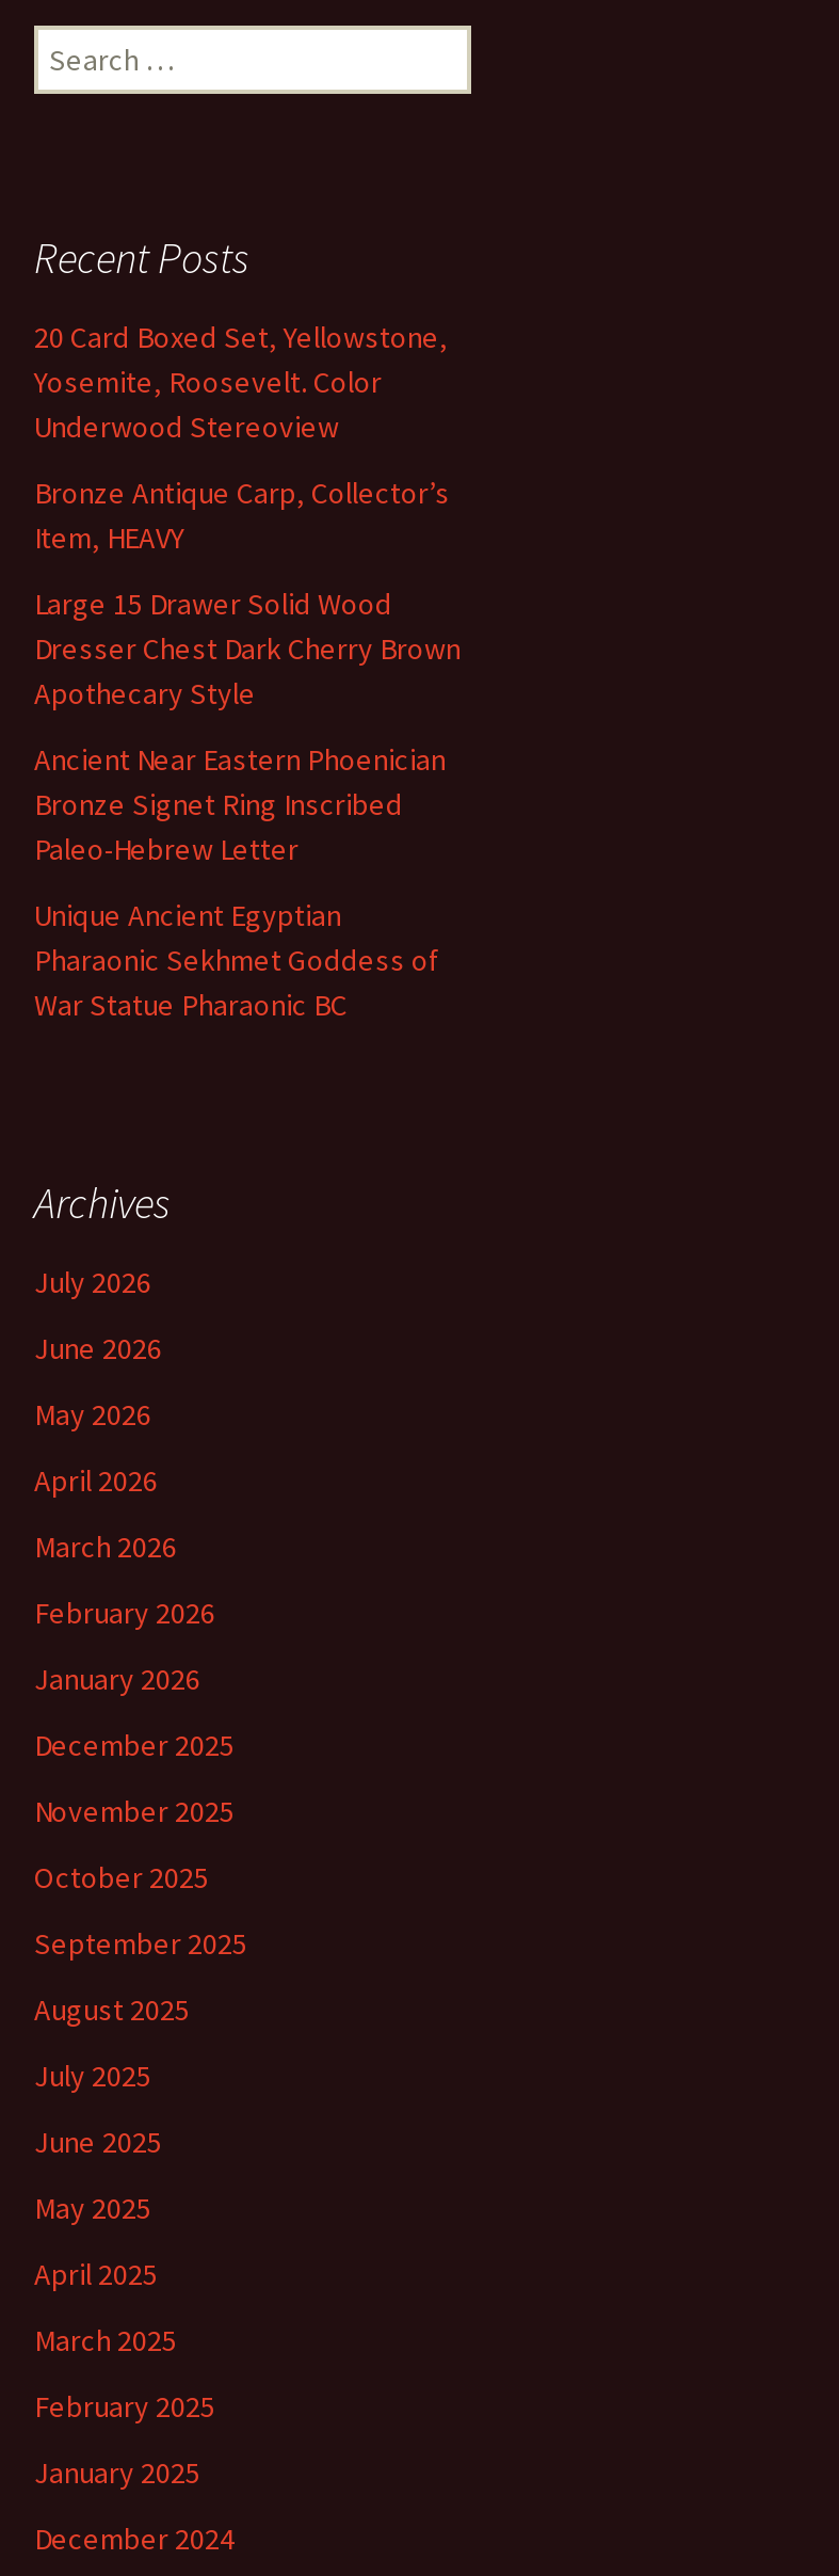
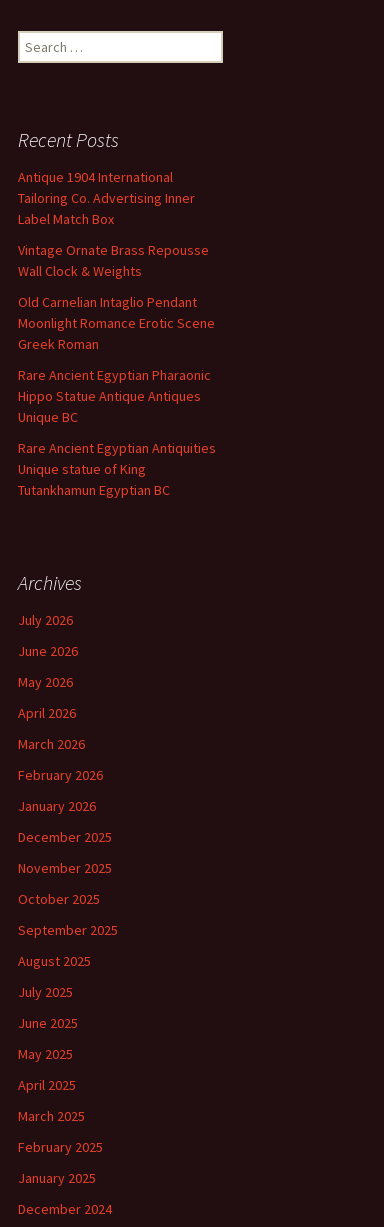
[34,318,448,446] 20 Card Boxed Set, Yellowstone, | Yosemite, Roosevelt. Color | Underwood Stereoview -> [18,168,195,228] Antique 1904 International | Tailoring Co. Advertising Inner | Label Match Box
[34,474,450,557] Bronze Antique Carp, Collector’s | Item, HEAVY -> [18,241,209,280] Vintage Ornate Brass Repousse | Wall Clock & Weights
[34,585,461,713] Large 15 Drawer Solid Wood | Dresser Chest Dark Cherry Brown | Apothecary Style -> [18,293,215,353] Old Carnelian Intaglio Pendant | Moonlight Romance Erotic Scene | Greek Roman
[34,740,446,868] Ancient Near Eastern Phoenician | Bronze Signet Ring Inscribed | Paleo-Hebrew Letter -> [18,366,211,426] Rare Ancient Egyptian Pharaonic | Hippo Statue Antique Antiques | Unique BC
[34,896,439,1024] Unique Ancient Egyptian | Pharaonic Sekhmet Goddess of | War Statue Pharaonic BC -> [18,439,216,499] Rare Ancient Egyptian Antiquities | Unique statue of King | Tutankhamun Egyptian BC

